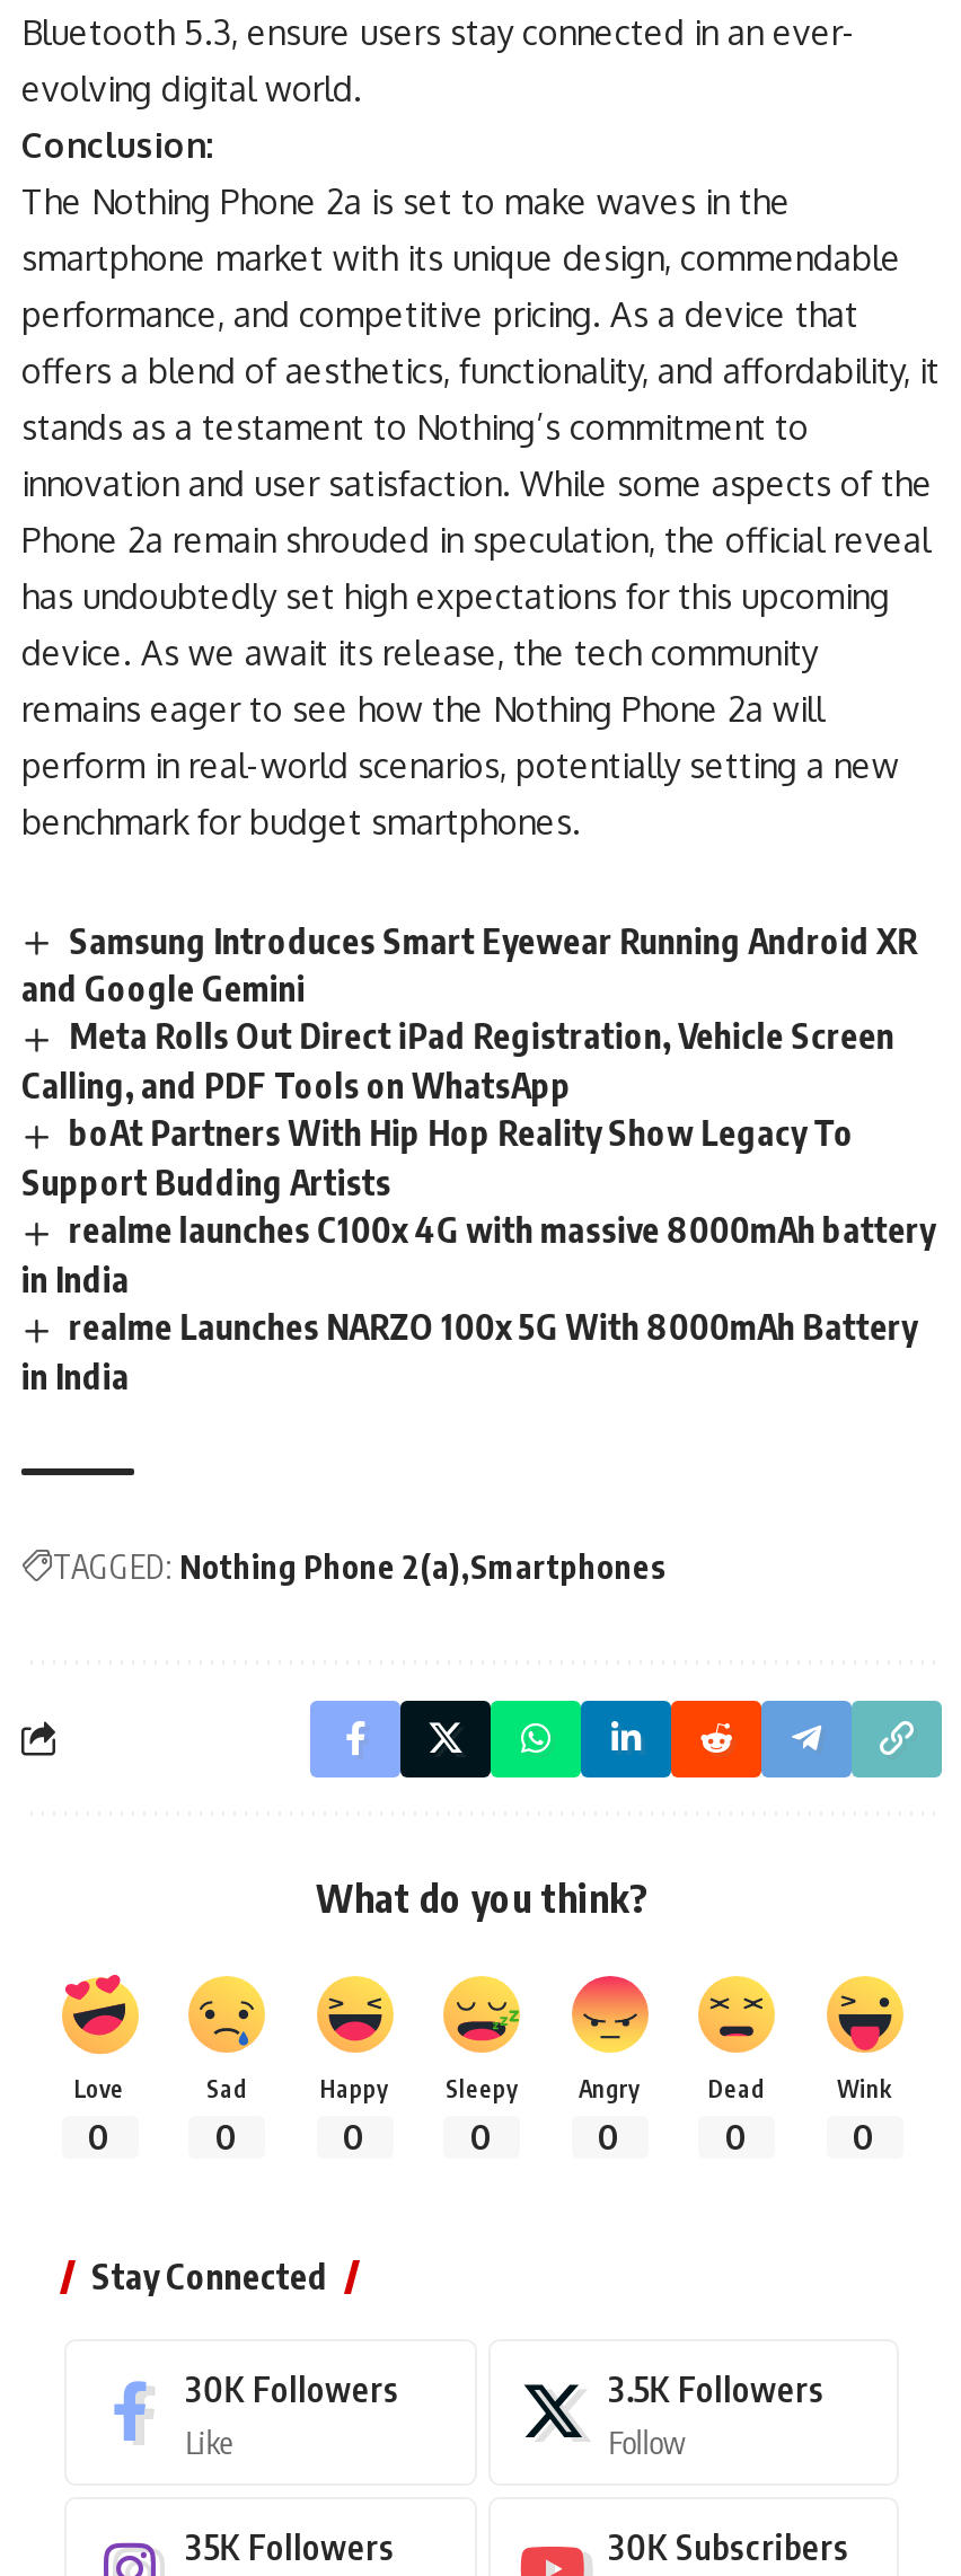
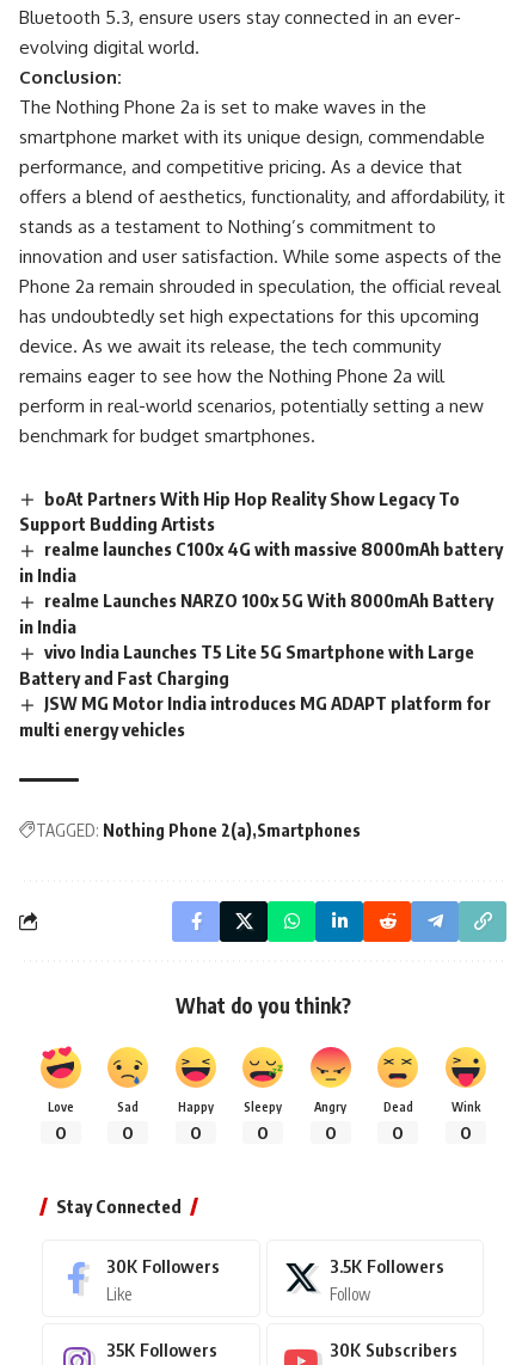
[21,919,917,1106] Samsung Introduces Smart Eyewear Running Android XR | and Google Gemini | Meta Rolls Out Direct iPad Registration, Vehicle Screen | Calling, and PDF Tools on WhatsApp -> none
moved [21,1113,935,1396] -> [19,487,503,637]: boAt Partners With Hip Hop Reality Show Legacy To | Support Budding Artists | realme launches C100x 4G with massive 8000mAh battery | in India | realme Launches NARZO 100x 5G With 8000mAh Battery | in India
none -> [19,641,491,740] vivo India Launches T5 Lite 5G Smartphone with Large | Battery and Fast Charging | JSW MG Motor India introduces MG ADAPT platform for | multi energy vehicles

